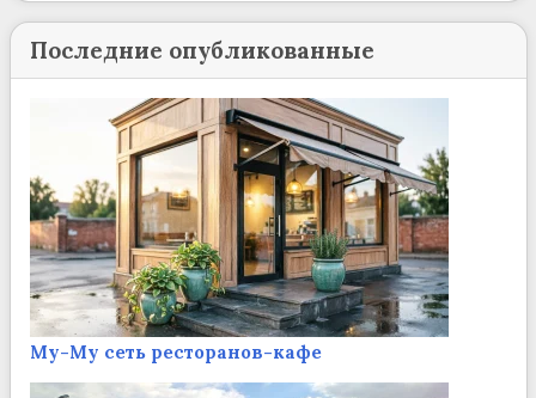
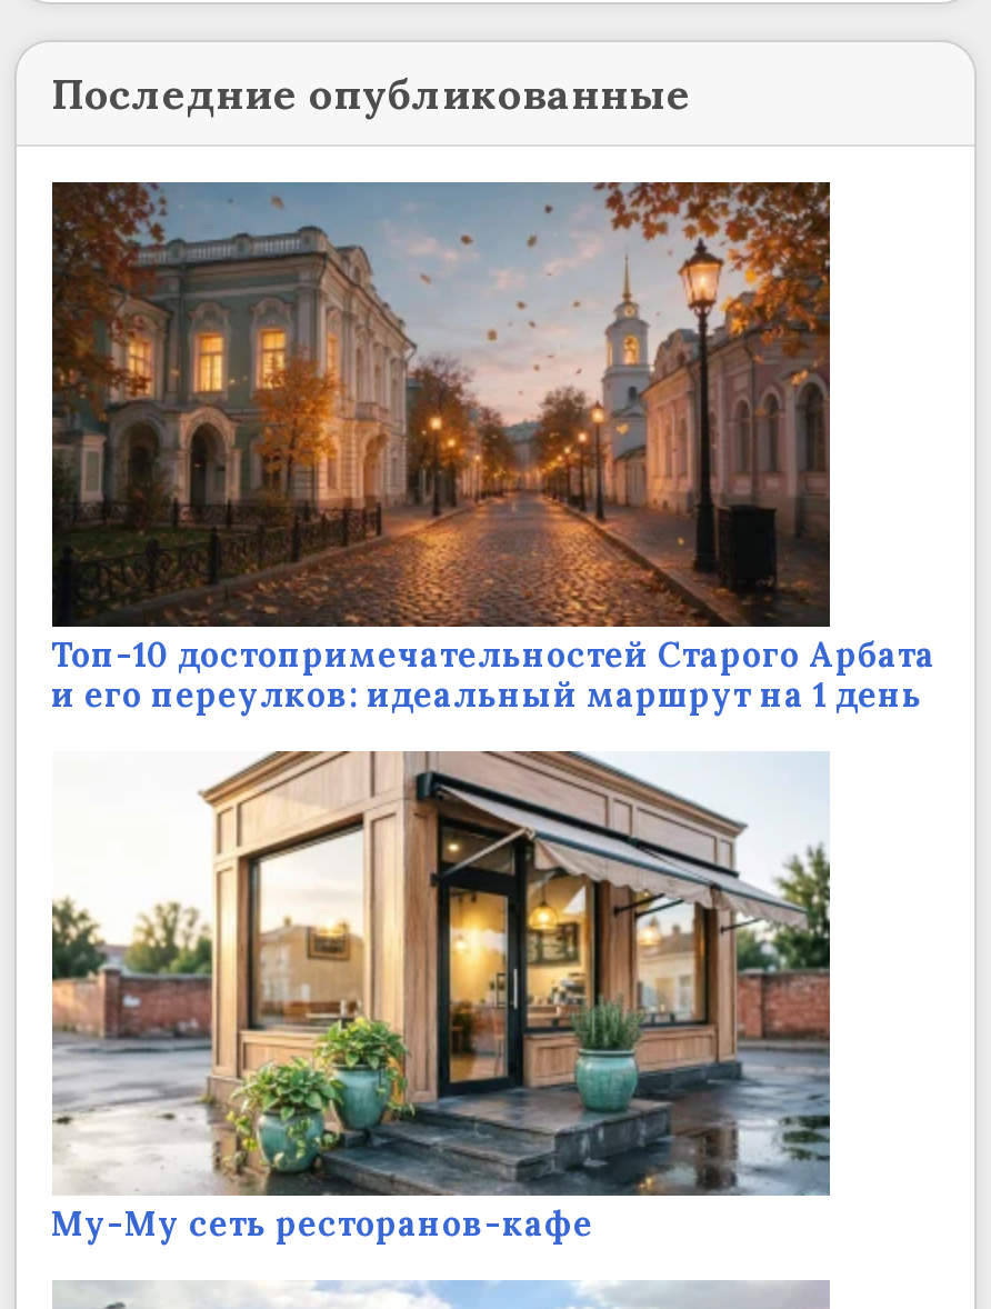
none -> [50,180,935,715] [image] | Топ-10 достопримечательностей Старого Арбата | и его переулков: идеальный маршрут на 1 день

